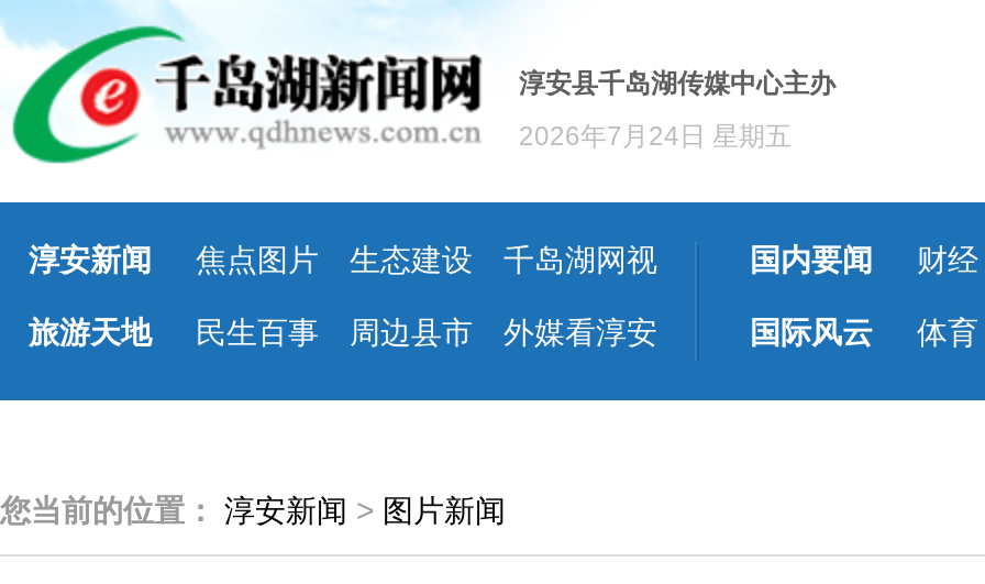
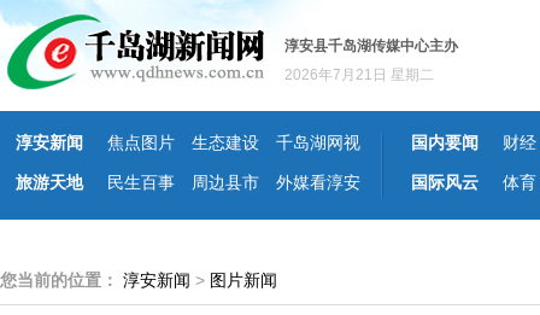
[519,121,792,152] 2026年7月24日 星期五 -> [284,66,434,83] 2026年7月21日 星期二

